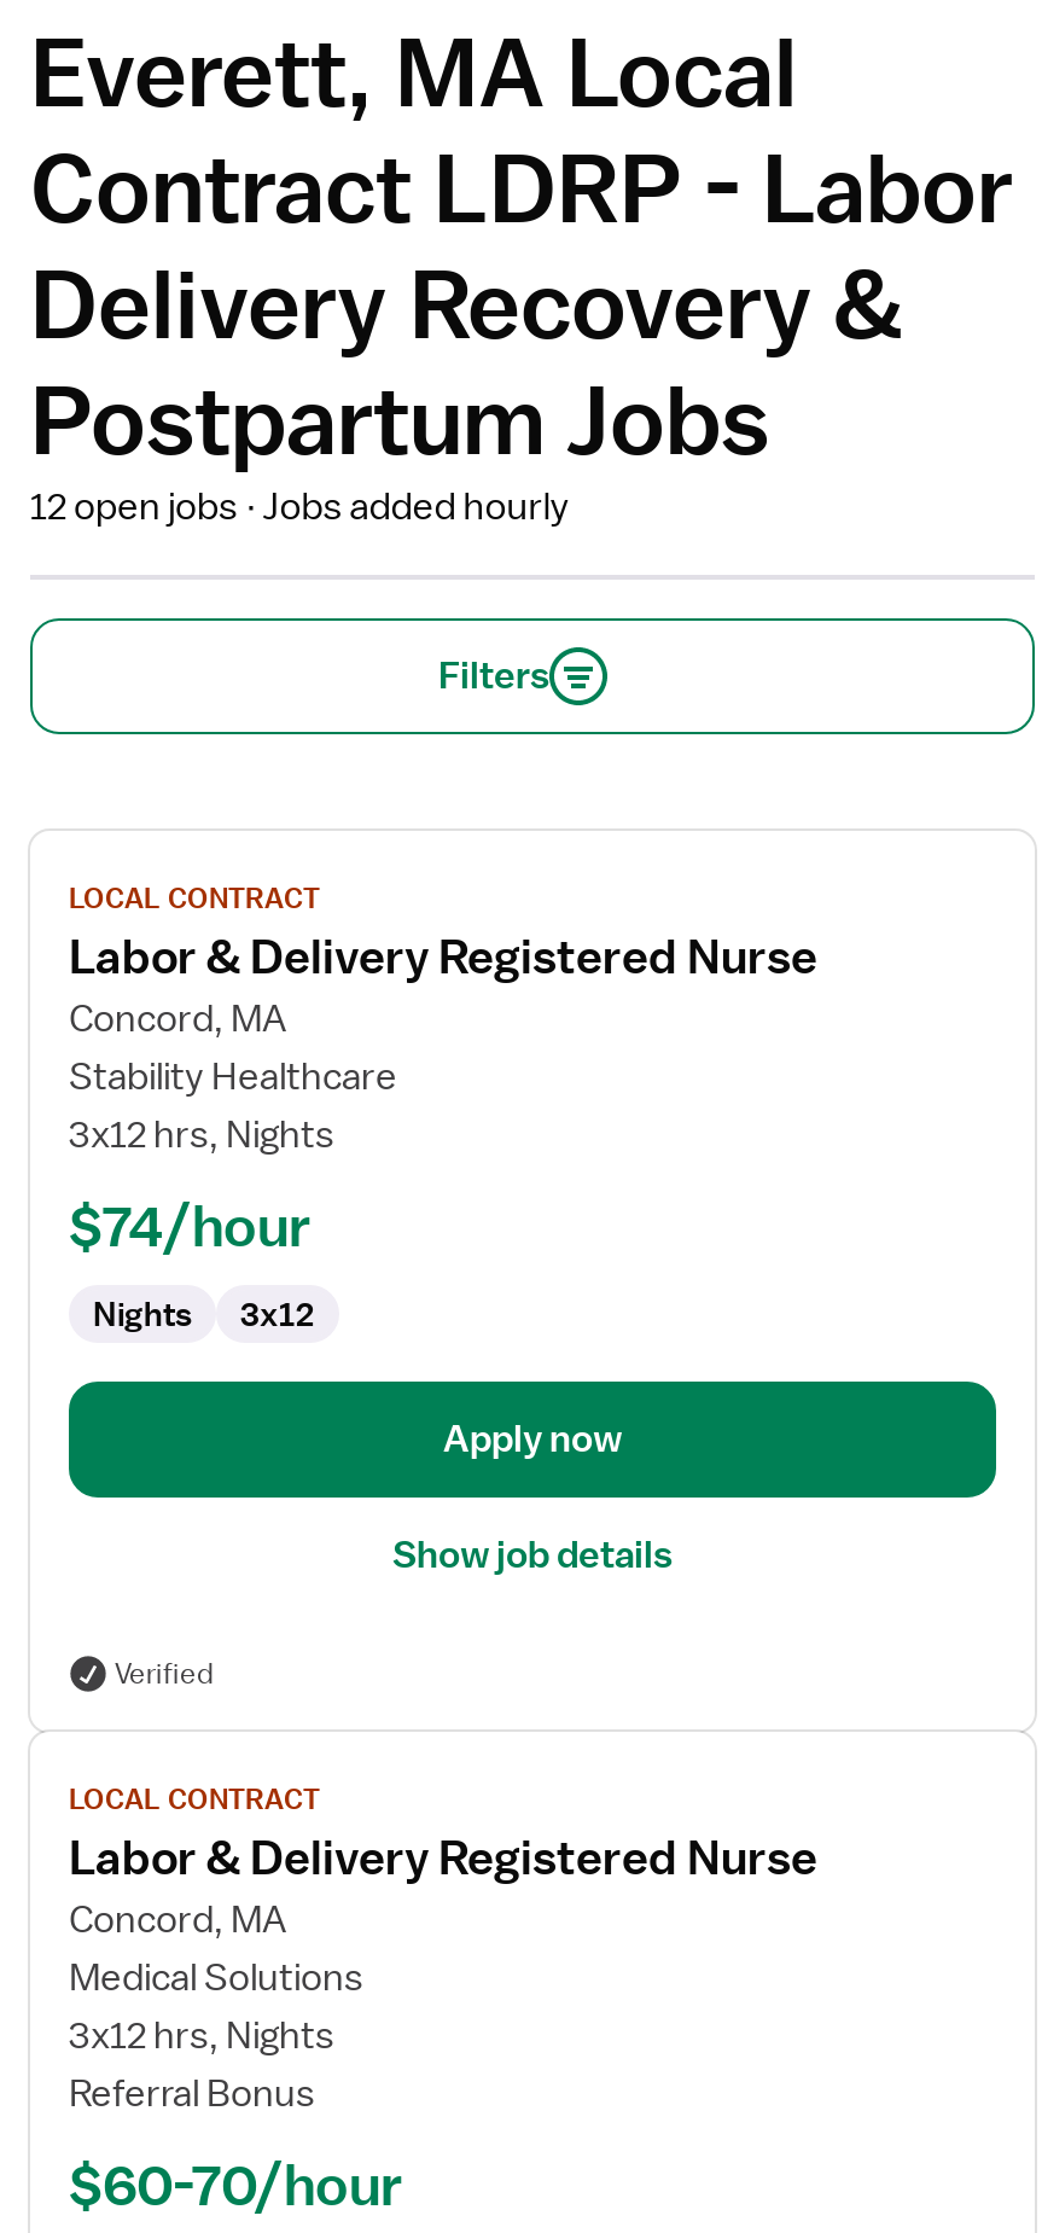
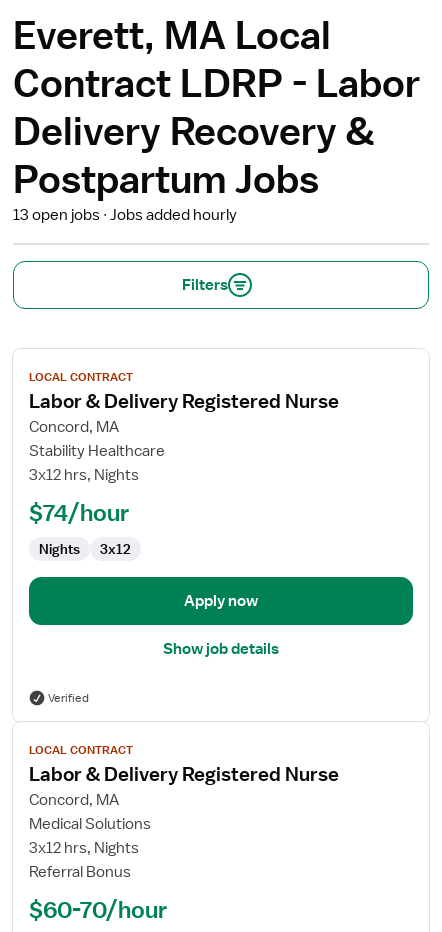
[30,483,569,531] 12 open jobs Jobs added hourly -> [13,205,237,225] 13 open jobs Jobs added hourly

